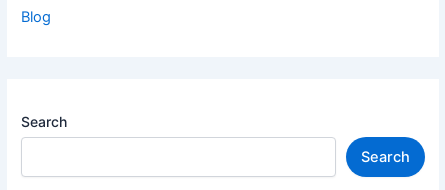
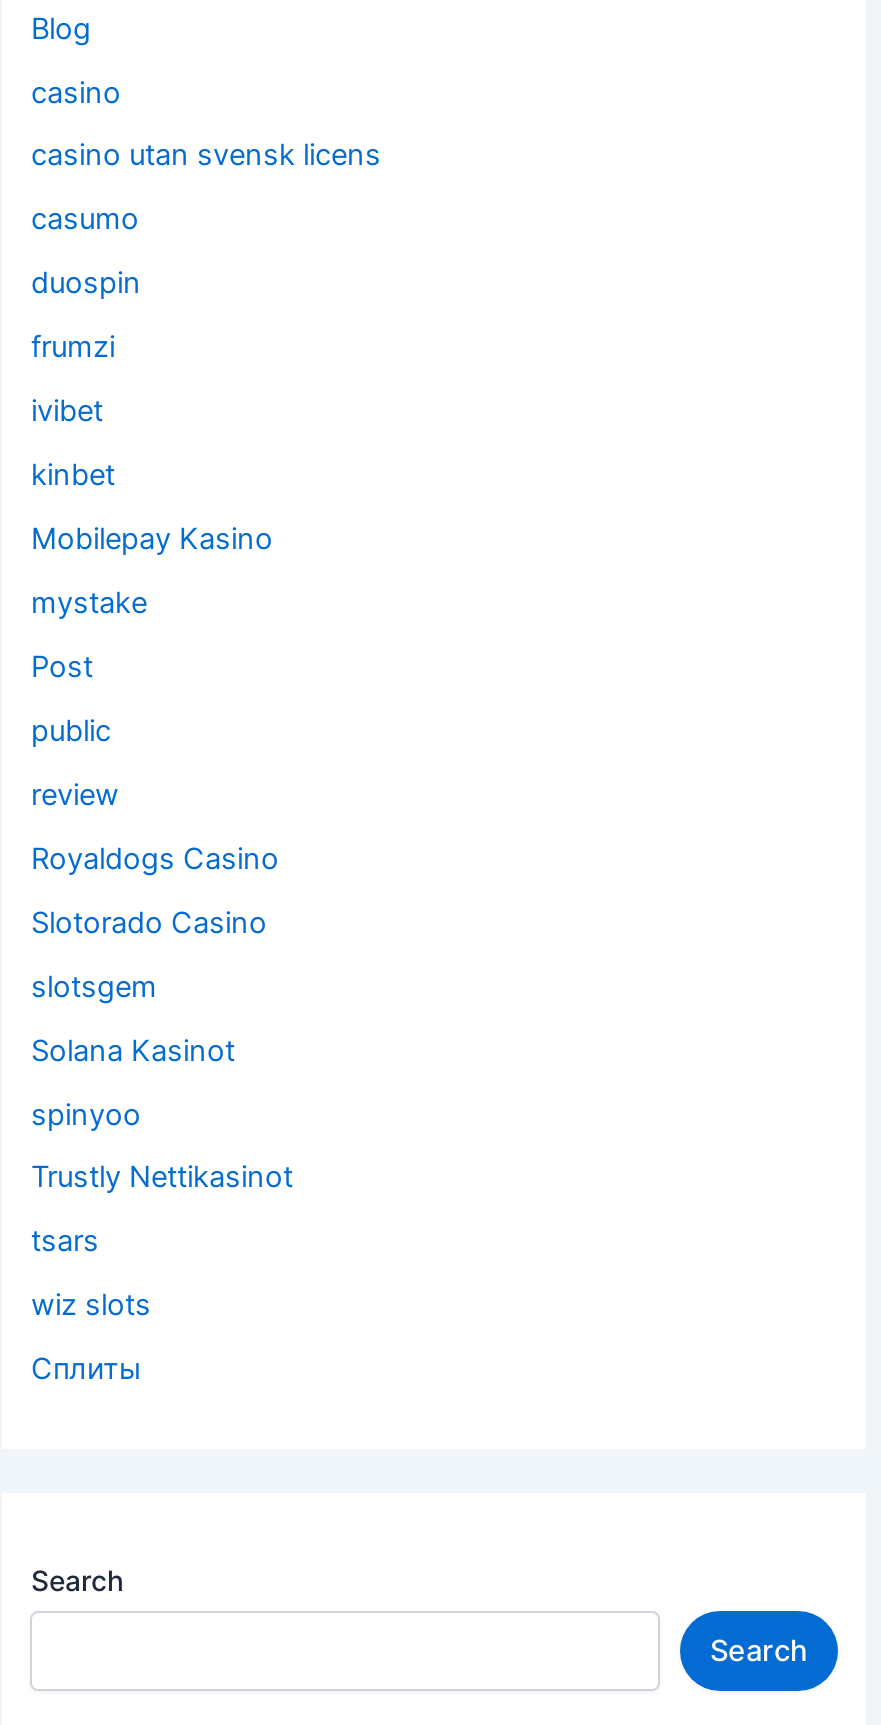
none -> [31,74,381,1388] casino | casino utan svensk licens | casumo | duospin | frumzi | ivibet | kinbet | Mobilepay Kasino | mystake | Post | public | review | Royaldogs Casino | Slotorado Casino | slotsgem | Solana Kasinot | spinyoo | Trustly Nettikasinot | tsars | wiz slots | Сплиты

